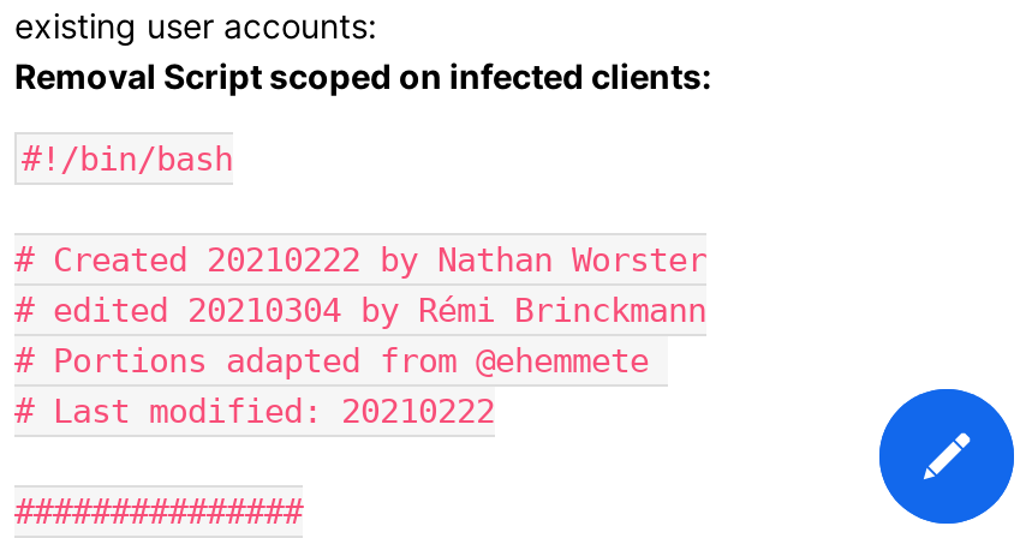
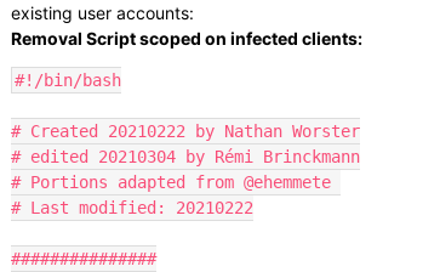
[877,387,1016,526] [image] -> none

